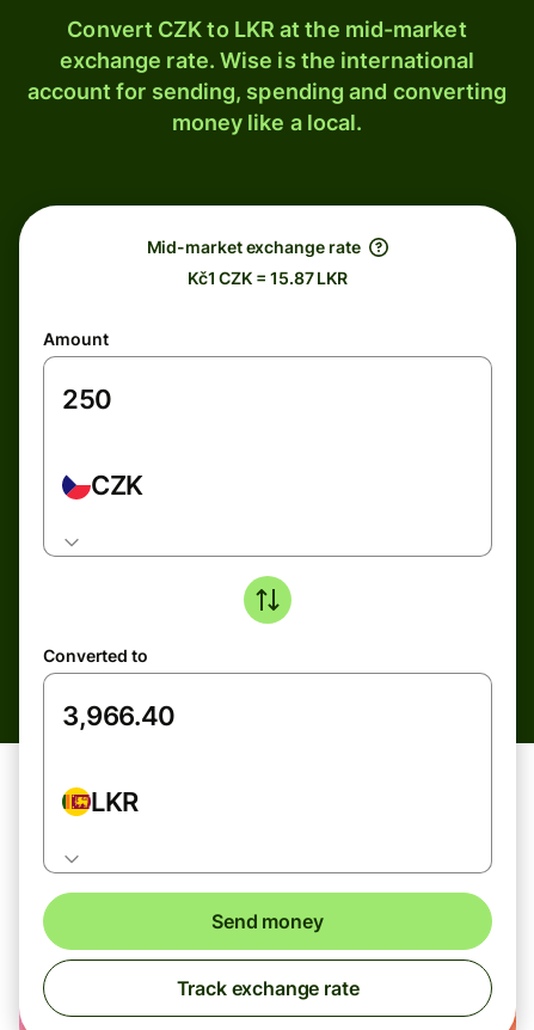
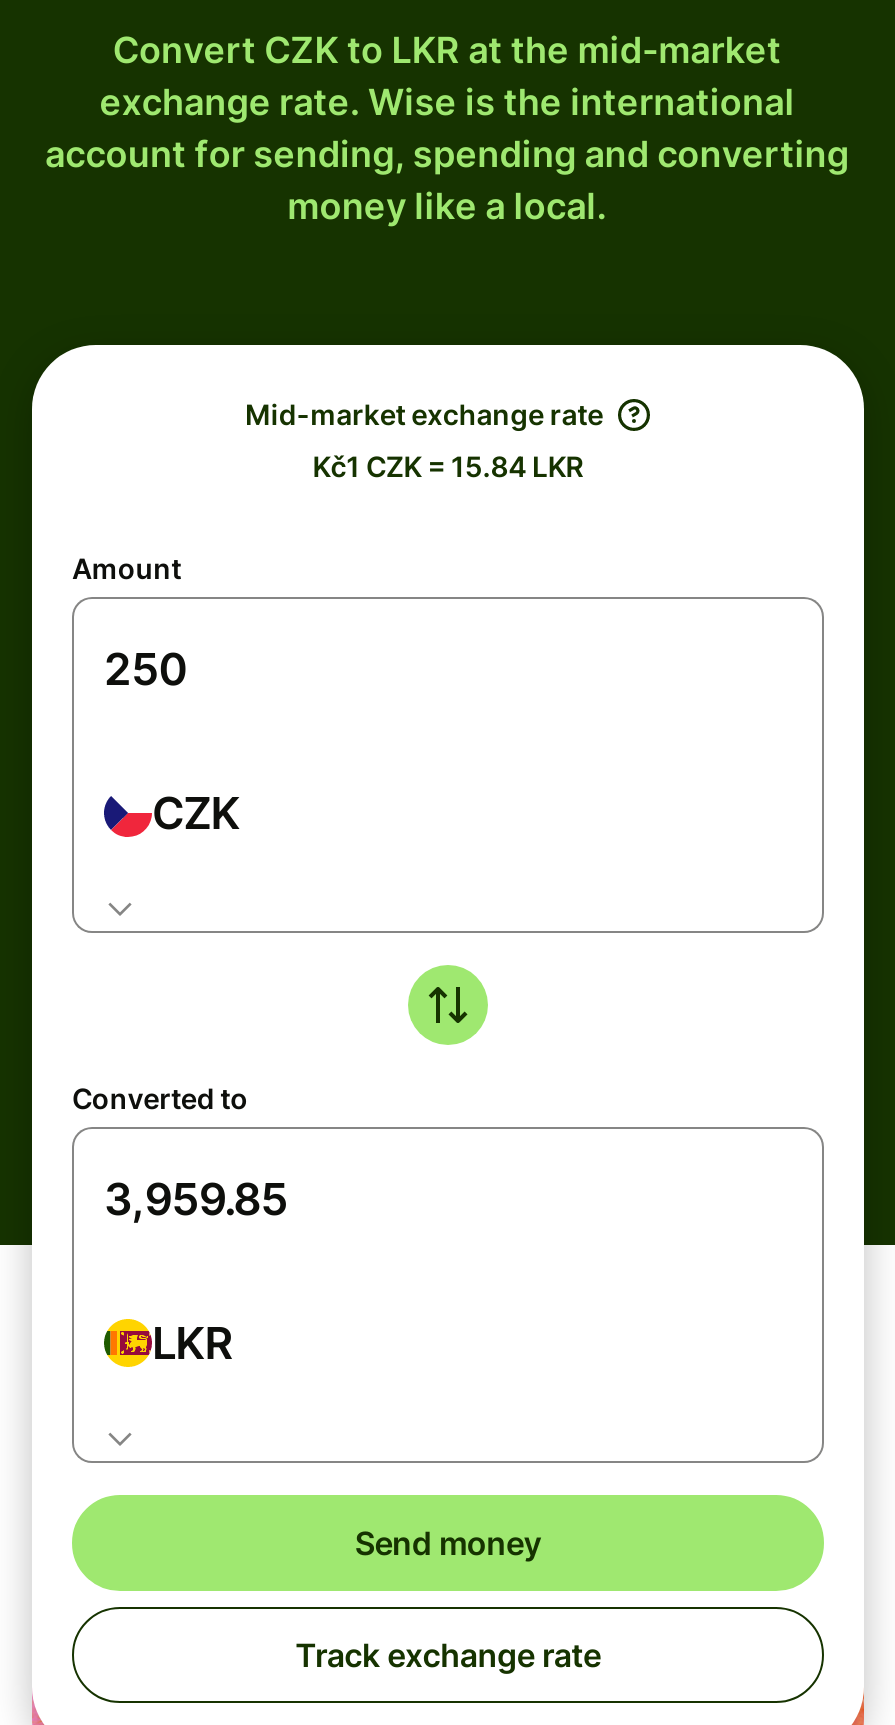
[187,268,348,288] Kč1 CZK = 15.87 LKR -> [313,449,583,483] Kč1 CZK = 15.84 LKR

